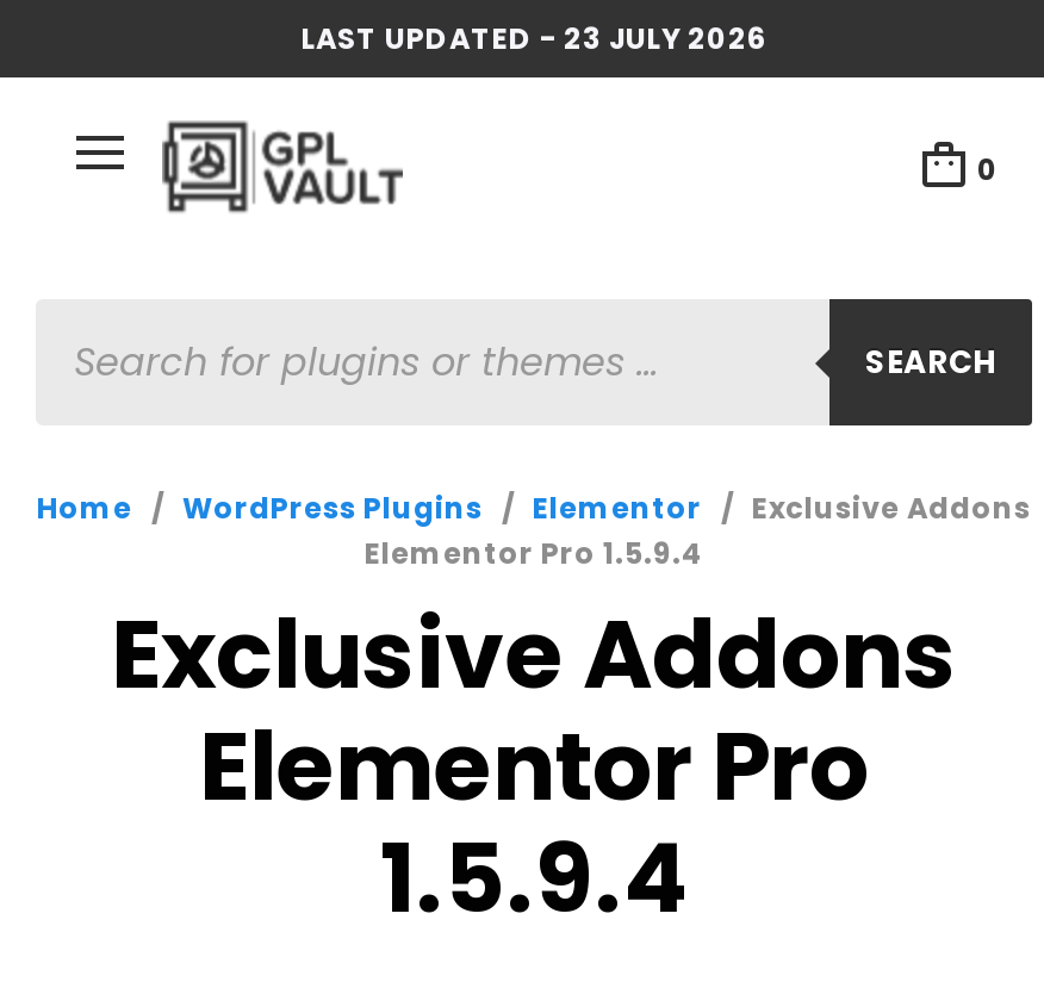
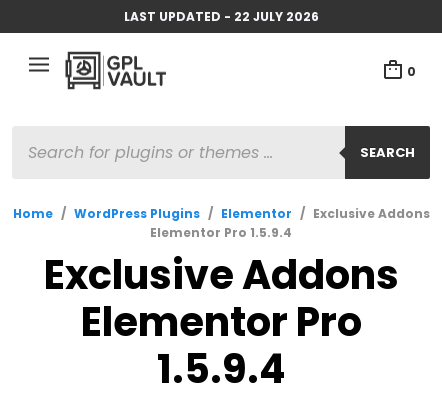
[302,17,766,57] LAST UPDATED - 23 JULY 2026 -> [123,7,318,24] LAST UPDATED - 22 JULY 2026

